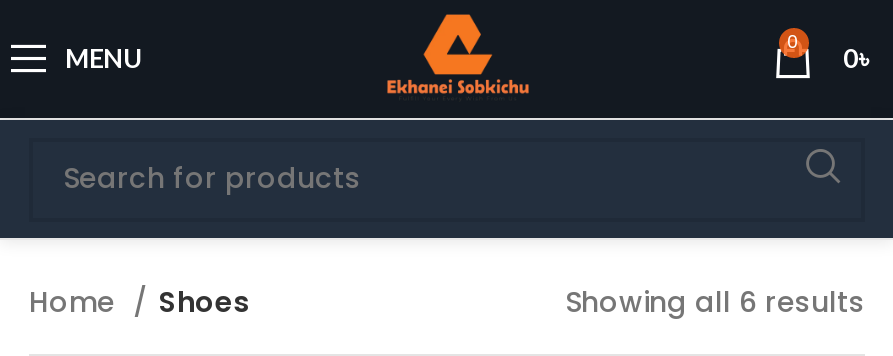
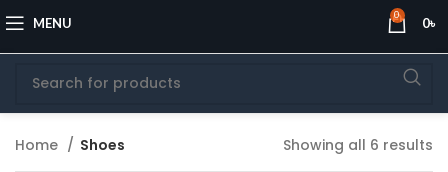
[385,12,531,96] [image] -> none

